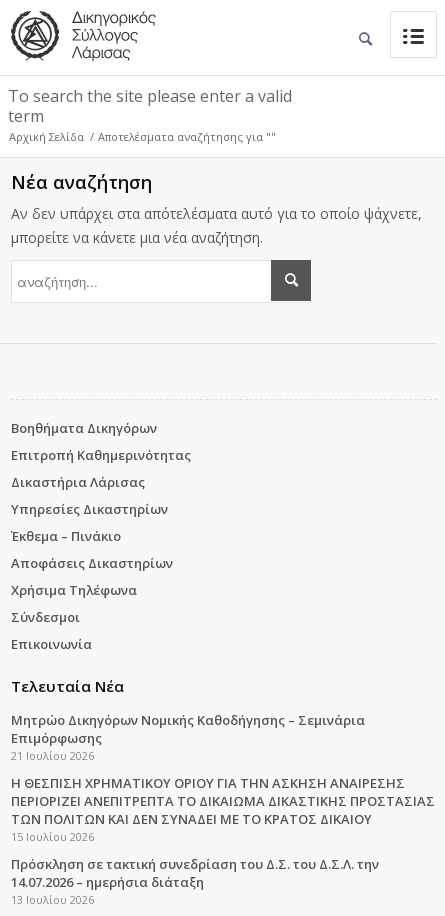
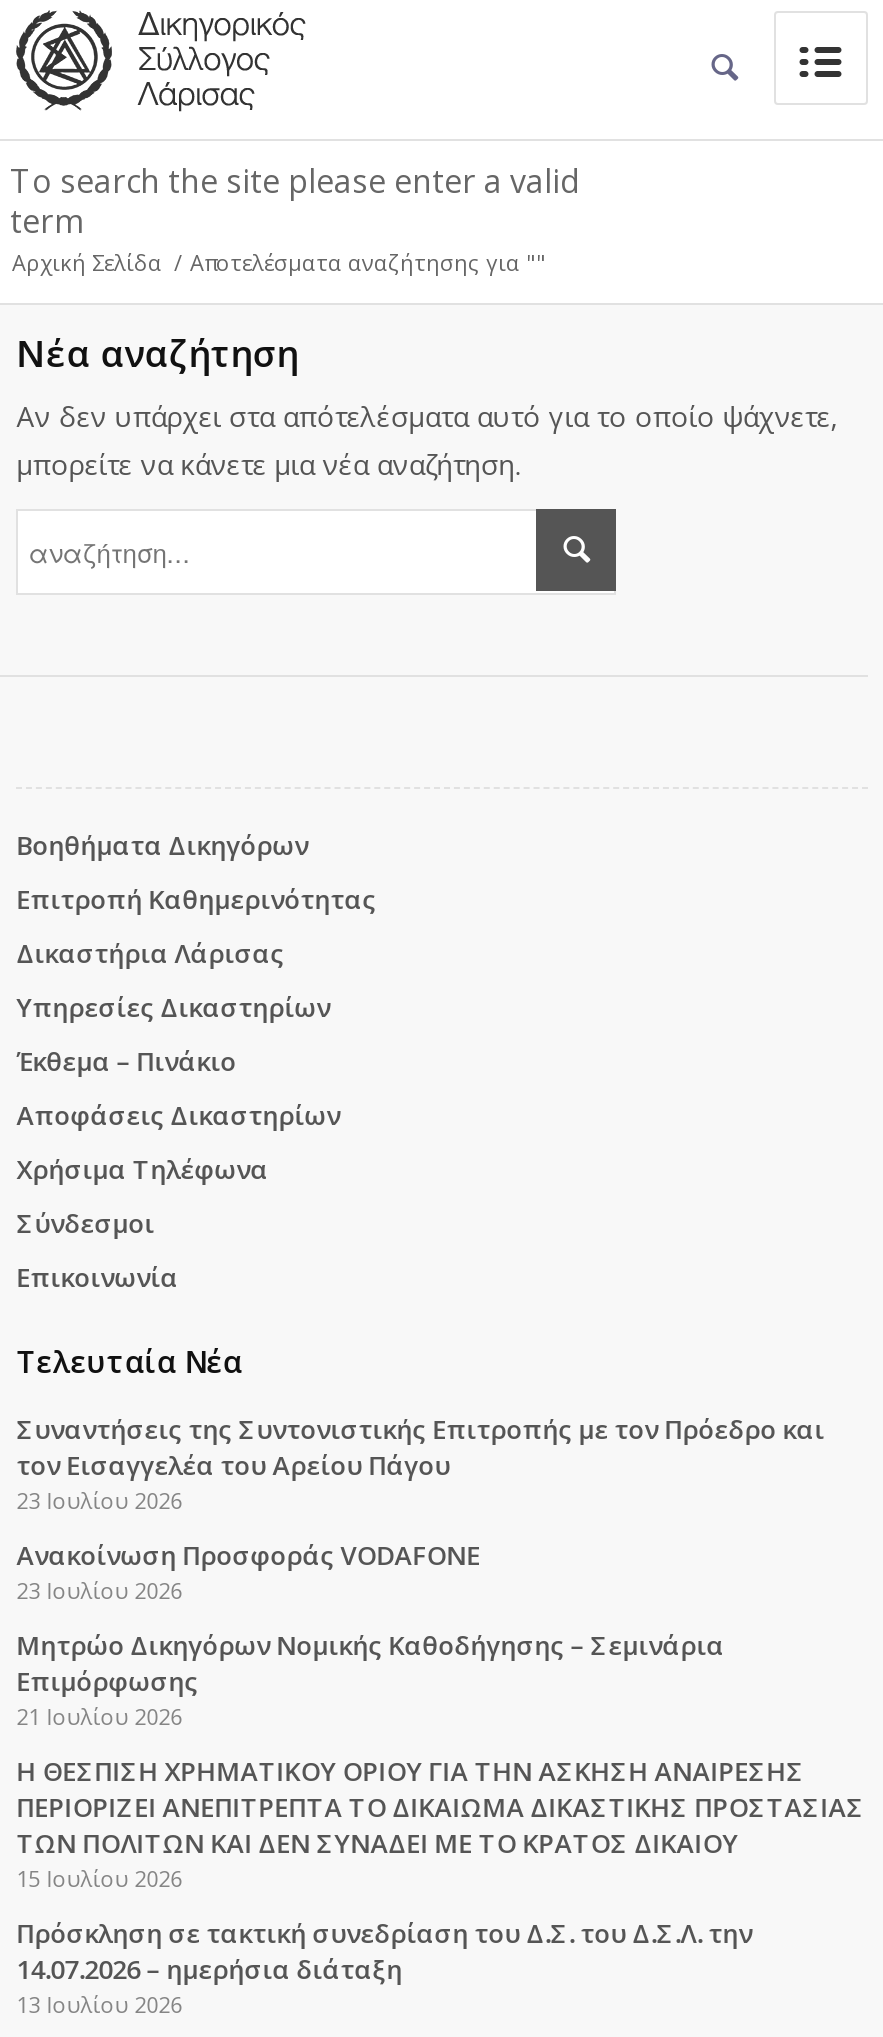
none -> [16,1411,824,1605] Συναντήσεις της Συντονιστικής Επιτροπής με τον Πρόεδρο και | τον Εισαγγελέα του Αρείου Πάγου | 23 Ιουλίου 2026 | Ανακοίνωση Προσφοράς VODAFONE | 23 Ιουλίου 2026

